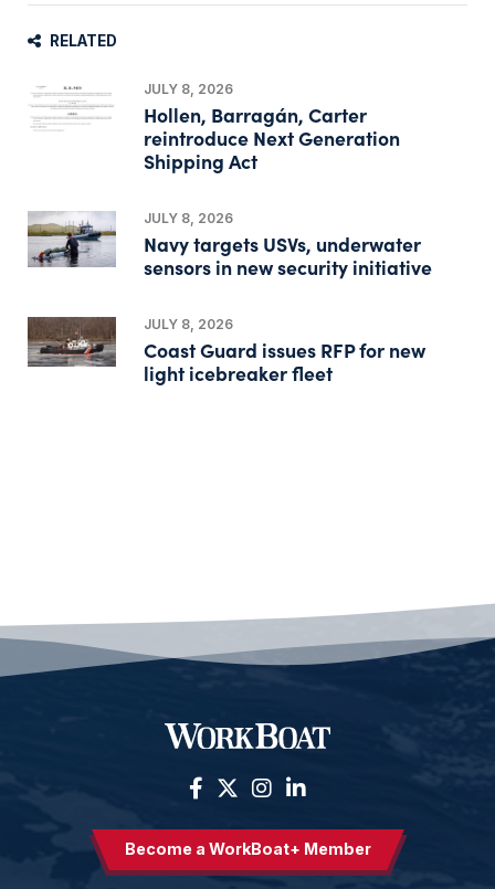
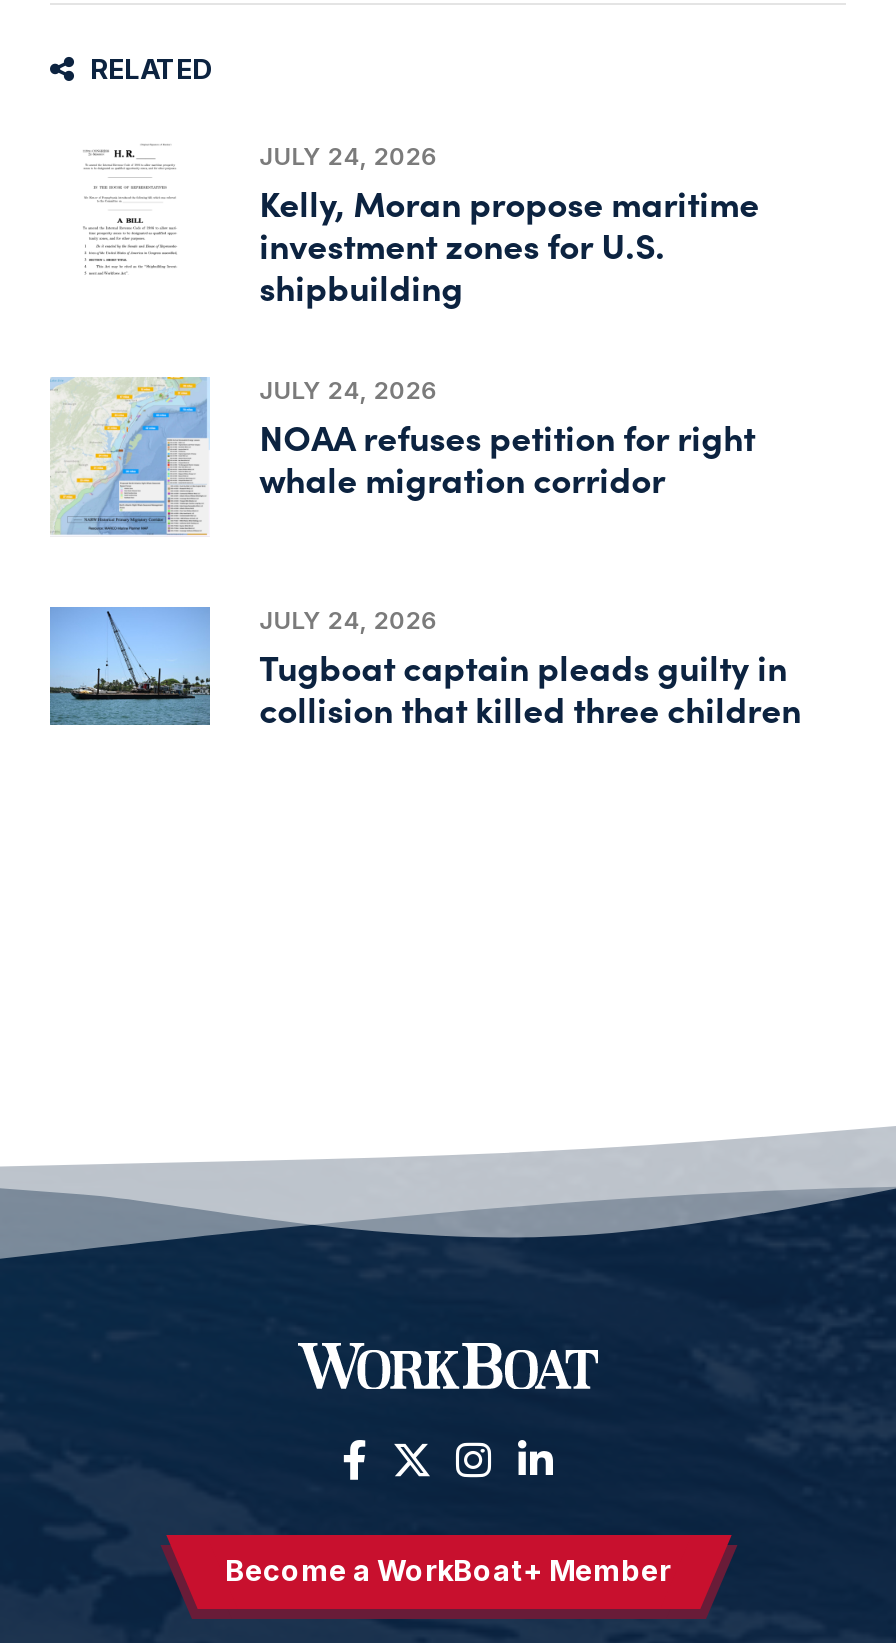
[143,81,400,174] JULY 8, 2026 | Hollen, Barragán, Carter | reintroduce Next Generation | Shipping Act -> [259,141,759,311] JULY 24, 2026 | Kelly, Moran propose maritime | investment zones for U.S. | shipbuilding
[27,210,432,280] [image] | JULY 8, 2026 | Navy targets USVs, underwater | sensors in new security initiative -> [50,375,755,537] [image] | JULY 24, 2026 | NOAA refuses petition for right | whale migration corridor
[27,316,425,386] [image] | JULY 8, 2026 | Coast Guard issues RFP for new | light icebreaker fleet -> [48,605,801,733] [image] | JULY 24, 2026 | Tugboat captain pleads guilty in | collision that killed three children

